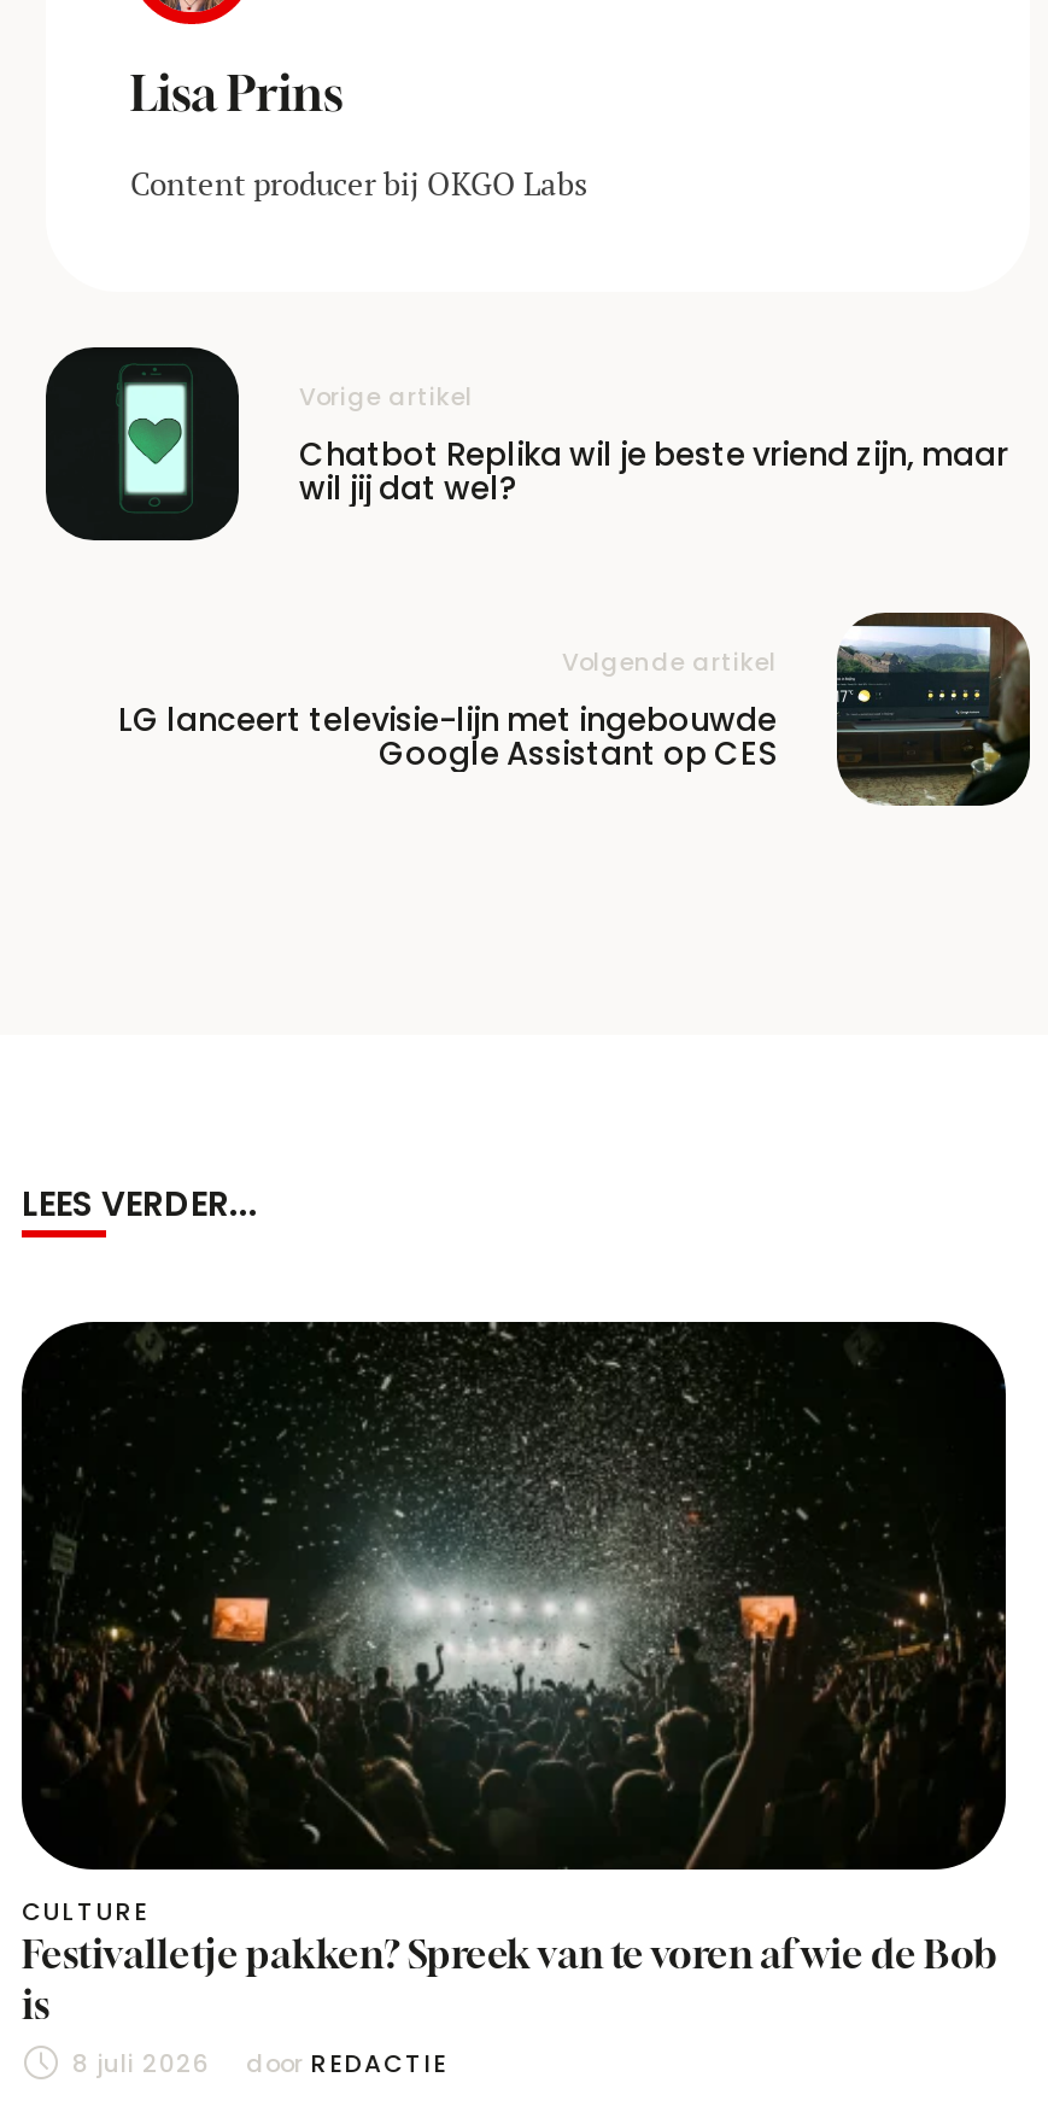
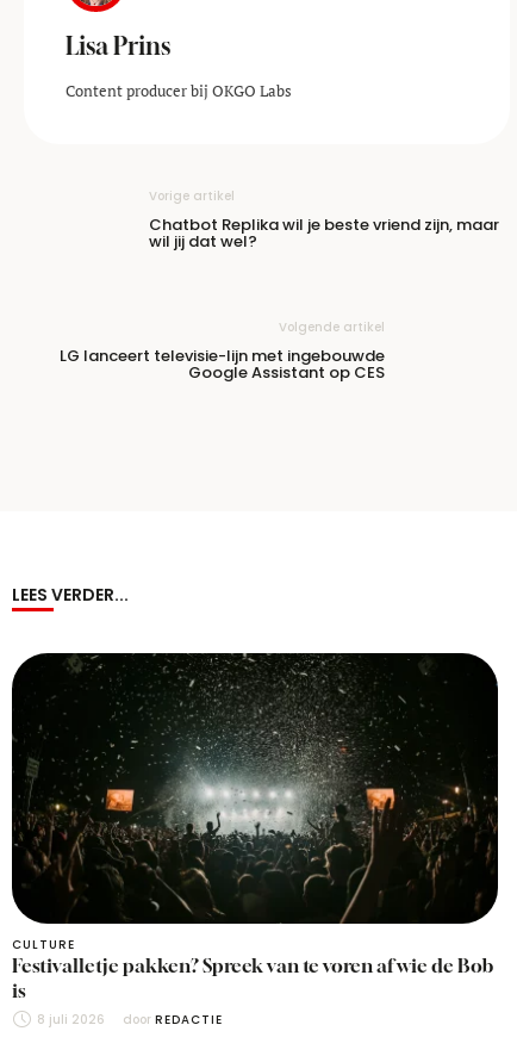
[43,345,241,543] [image] -> none
[835,610,1032,808] [image] -> none

